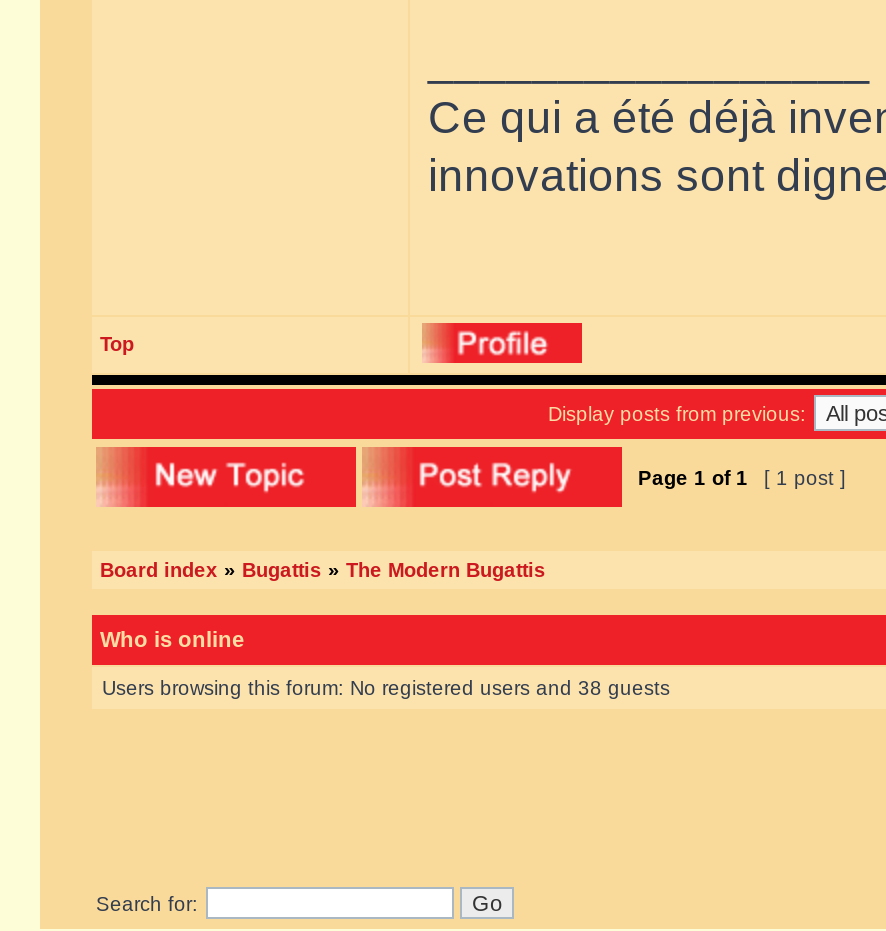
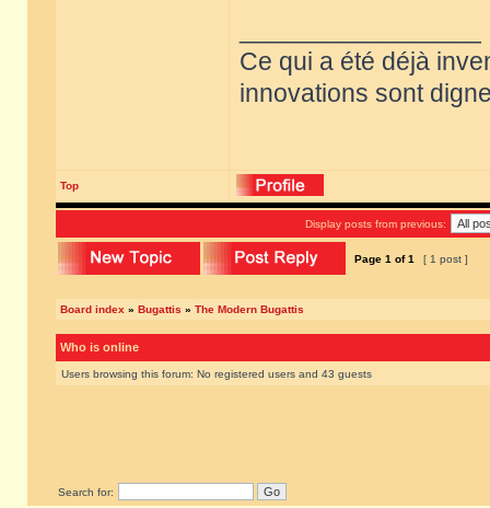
[102,677,670,699] Users browsing this forum: No registered users and 38 guests -> [61,368,372,380] Users browsing this forum: No registered users and 43 guests

